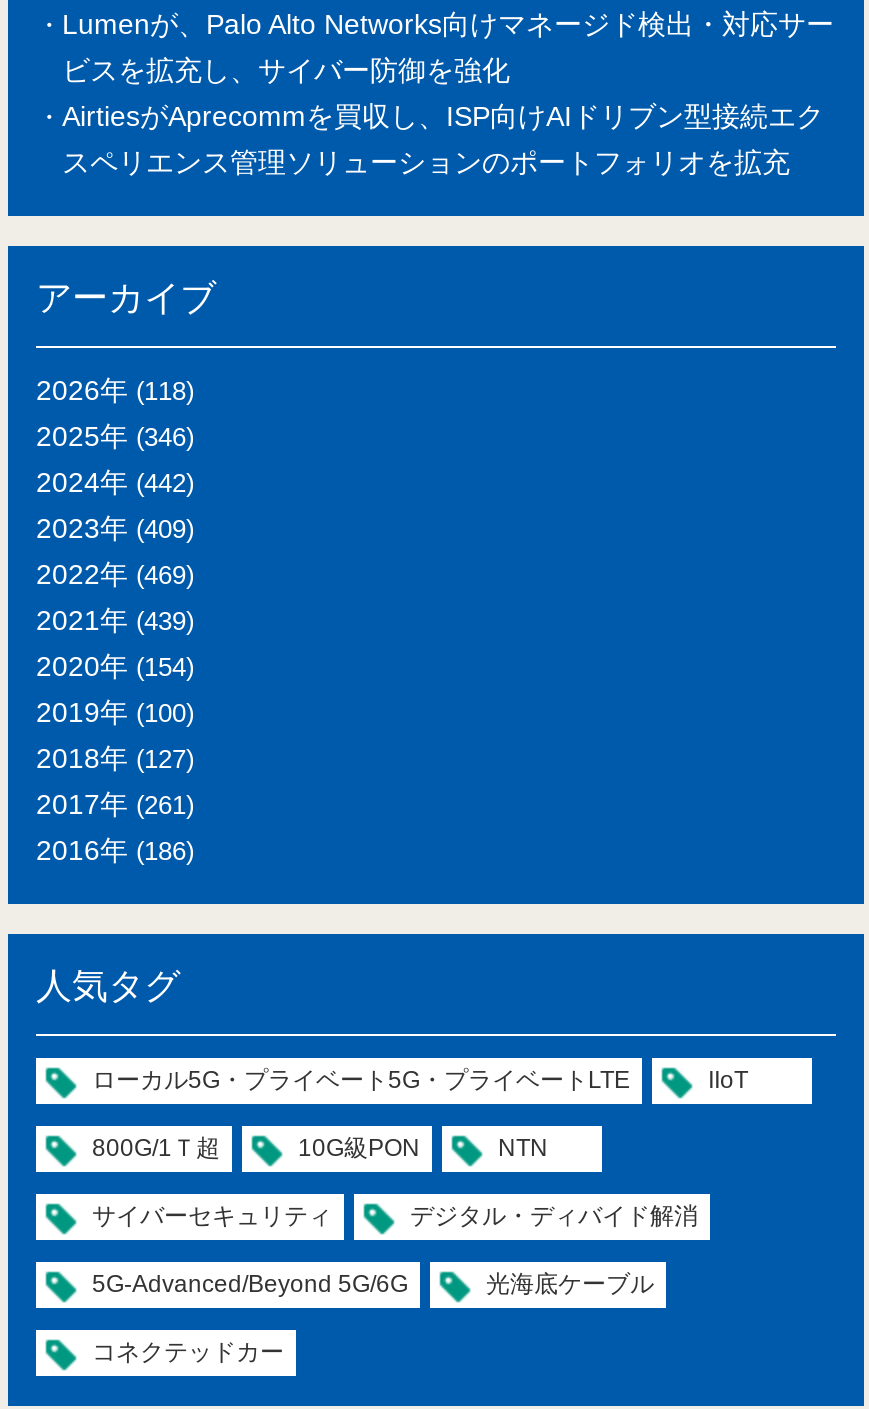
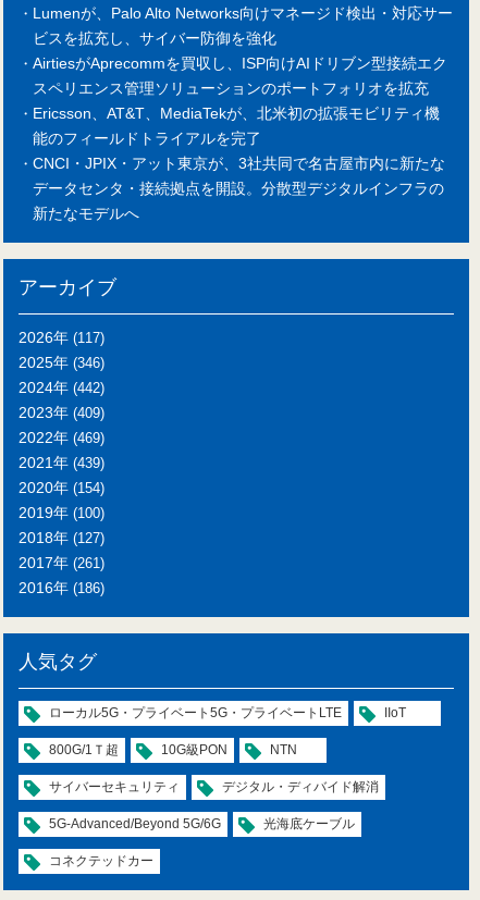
none -> [33,105,445,222] Ericsson、AT&T、MediaTekが、北米初の拡張モビリティ機 | 能のフィールドトライアルを完了 | CNCI・JPIX・アット東京が、3社共同で名古屋市内に新たな | データセンタ・接続拠点を開設。分散型デジタルインフラの | 新たなモデルへ
[36,375,194,407] 2026年(118) -> [19,329,104,347] 2026年(117)

